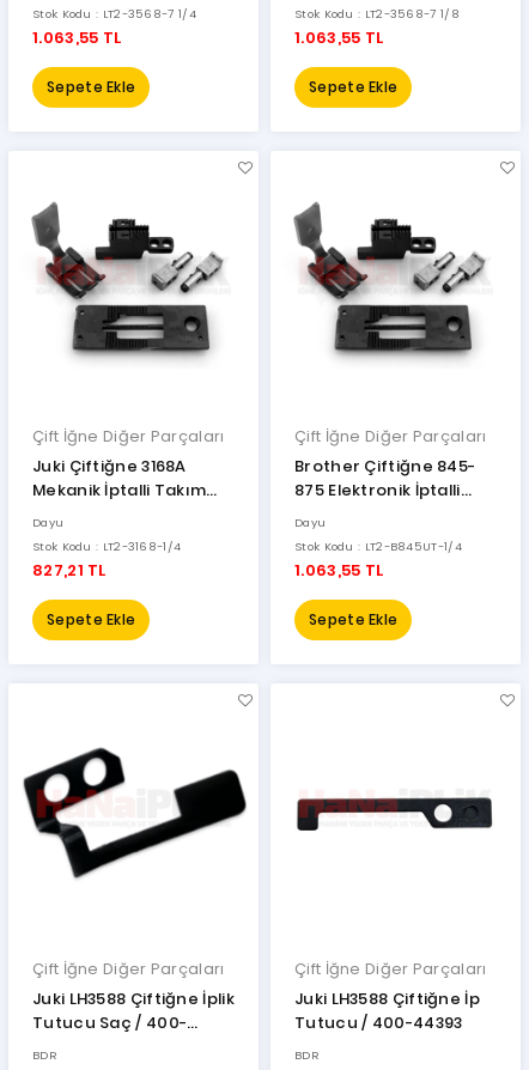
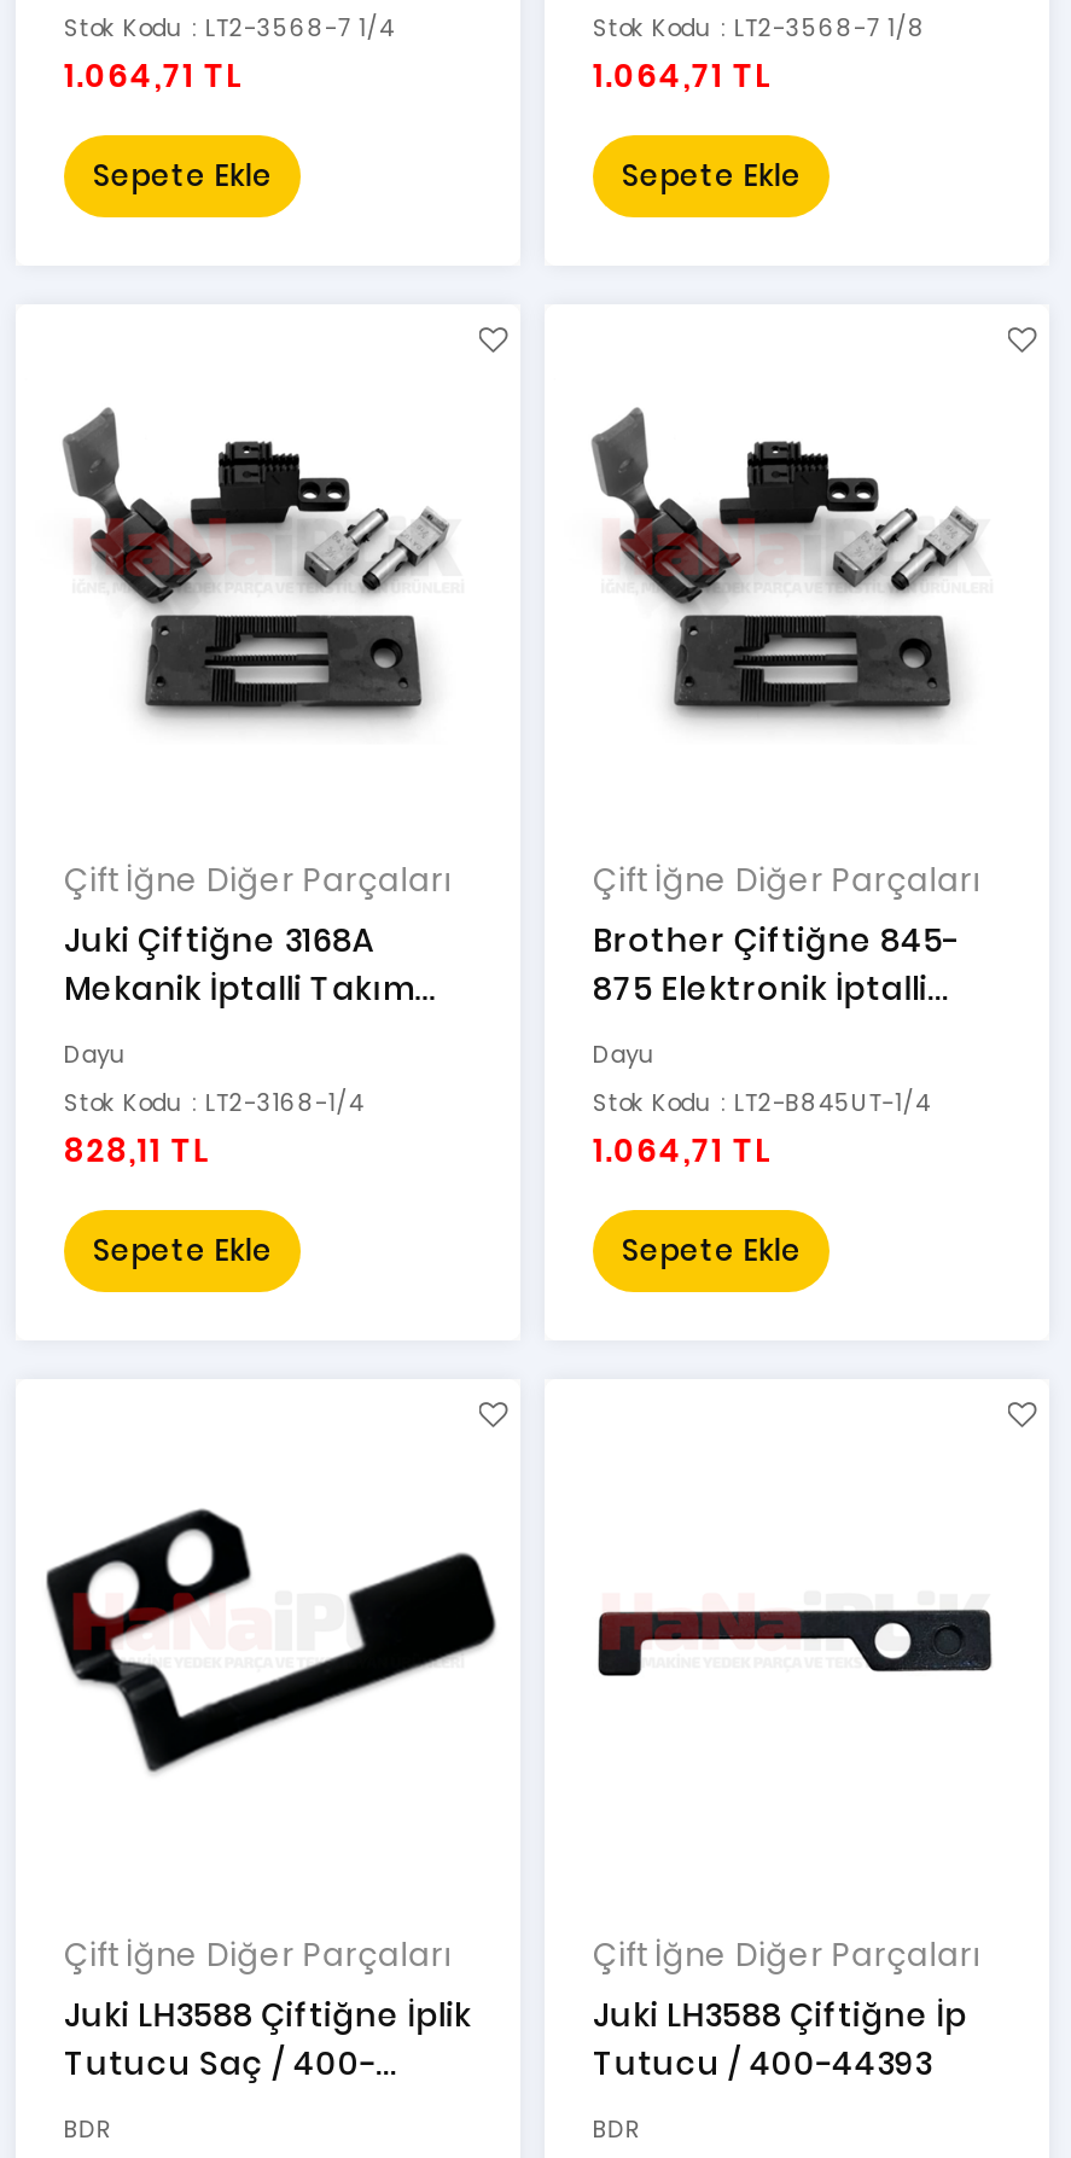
[32,26,121,49] 1.063,55 TL -> [64,53,241,99] 1.064,71 TL
[294,26,383,49] 1.063,55 TL -> [593,53,770,99] 1.064,71 TL
[32,559,106,582] 827,21 TL -> [64,1128,208,1174] 828,11 TL
[294,559,383,582] 1.063,55 TL -> [593,1128,770,1174] 1.064,71 TL

